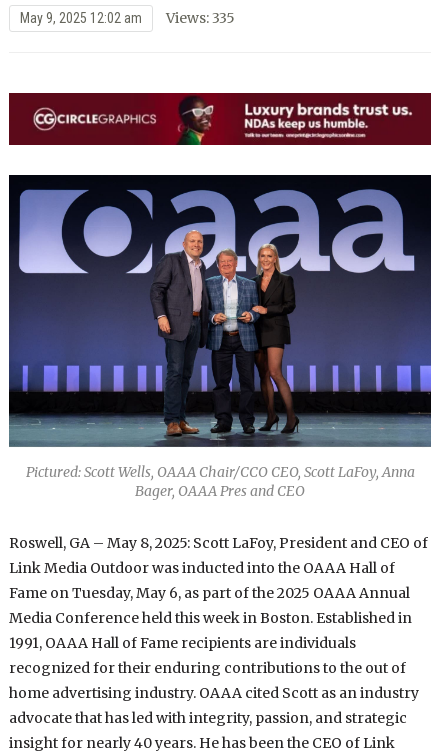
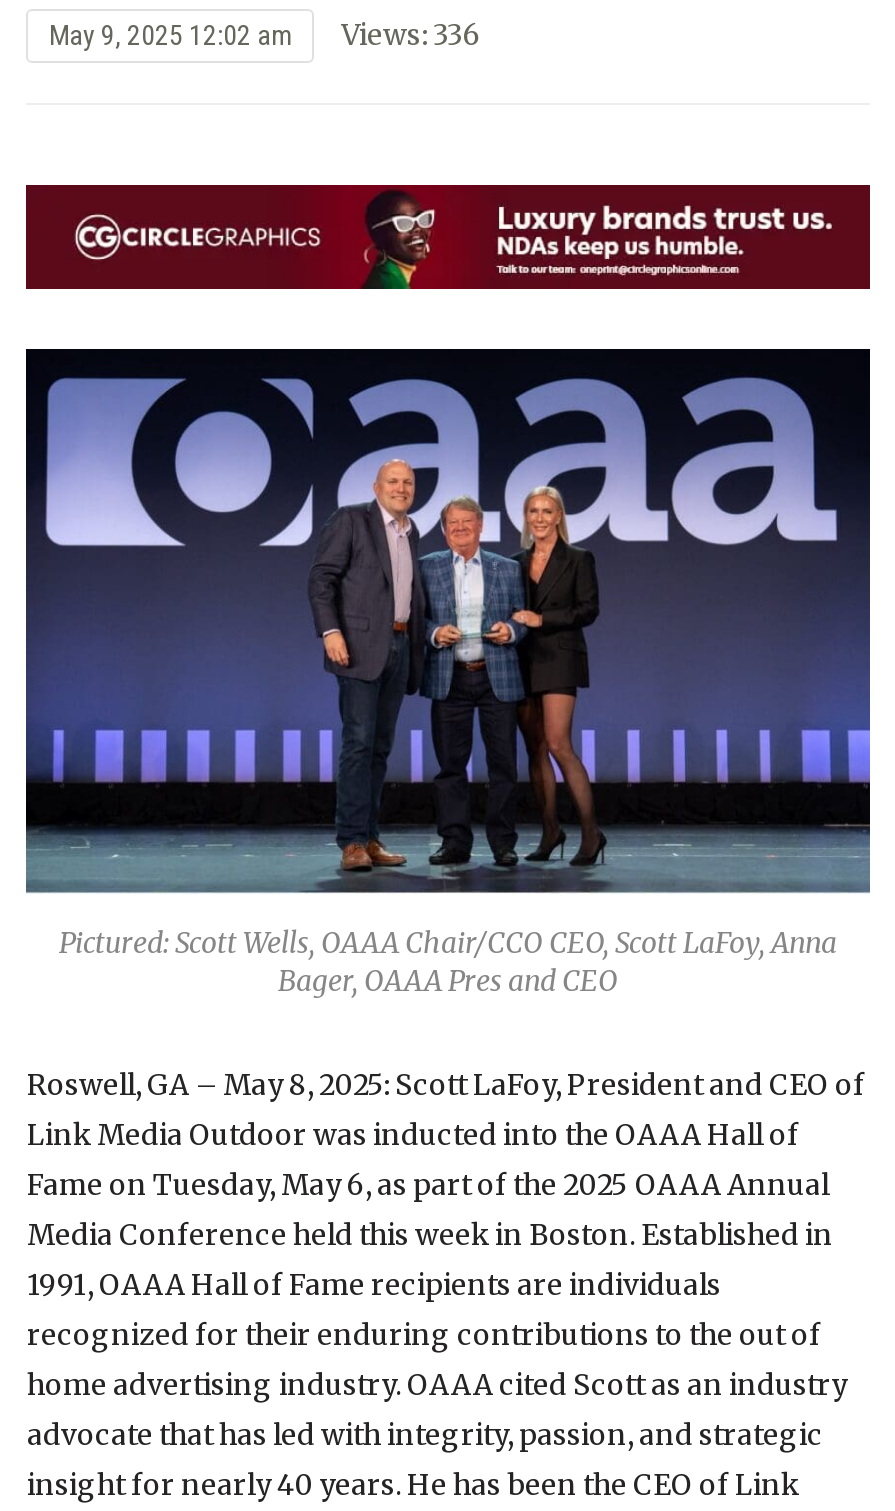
[20,9,235,27] May 9, 2025 12:02 am Views: 335 -> [49,17,481,53] May 9, 2025 12:02 am Views: 336

